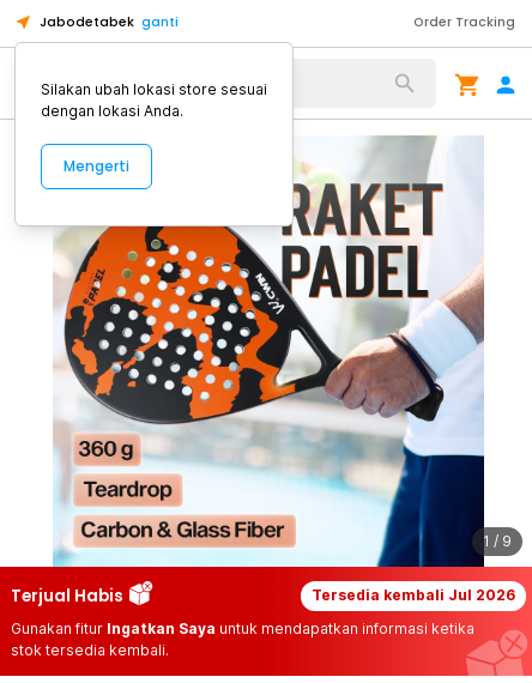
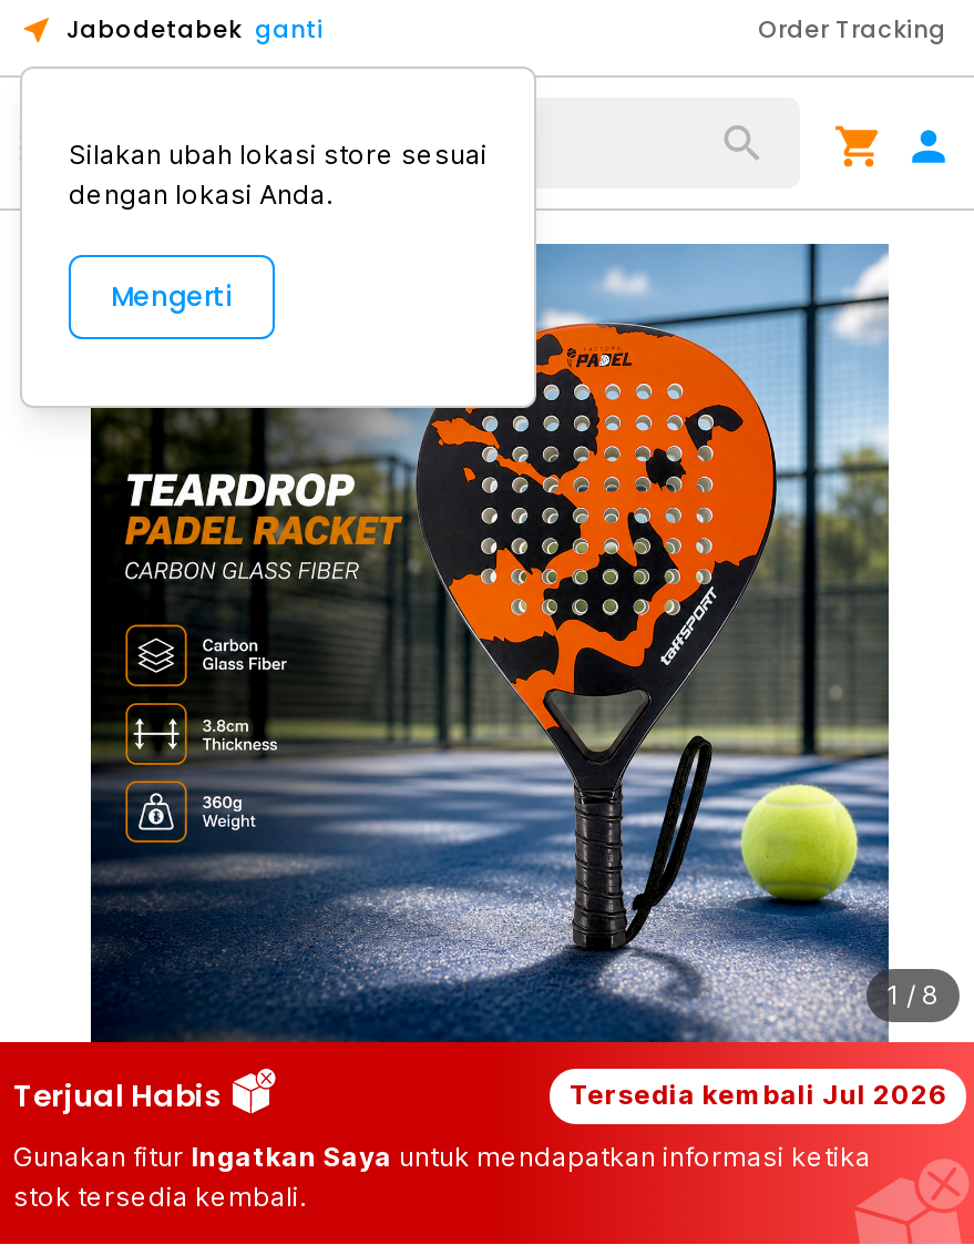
[53,135,512,568] [image] | 1 / 9 -> [89,242,940,1044] [image] | 1 / 8

